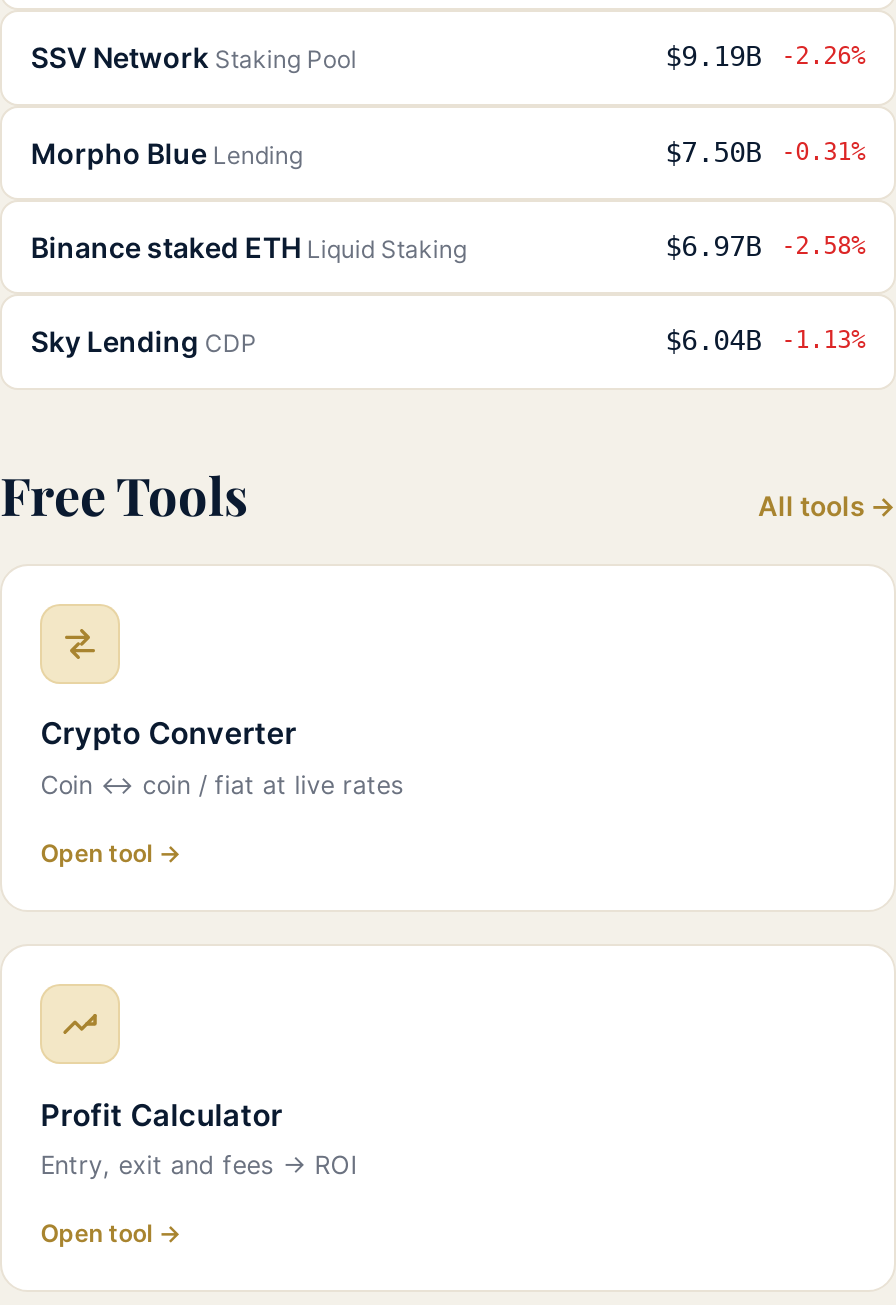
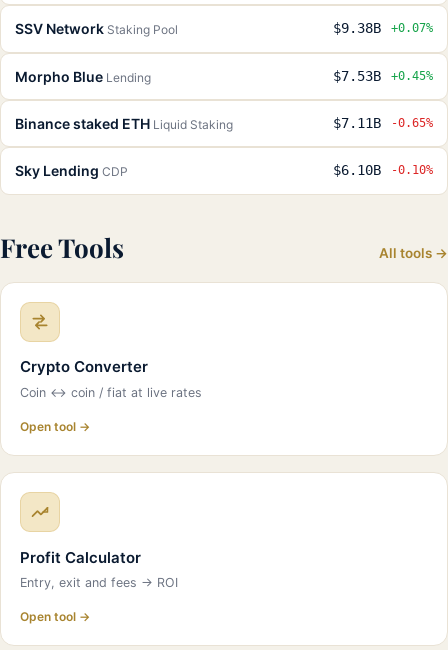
[665,41,865,73] $9.19B | -2.26% -> [333,20,433,36] $9.38B | +0.07%
[665,135,865,167] $7.50B | -0.31% -> [333,68,433,84] $7.53B | +0.45%
[665,230,865,262] $6.97B | -2.58% -> [333,115,433,131] $7.11B | -0.65%
[665,325,865,357] $6.04B | -1.13% -> [333,162,433,178] $6.10B | -0.10%

